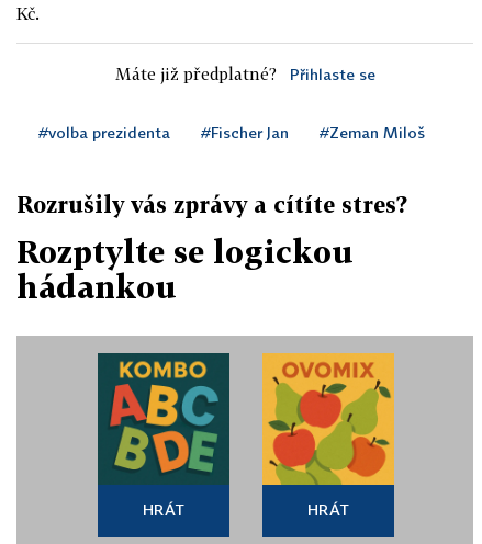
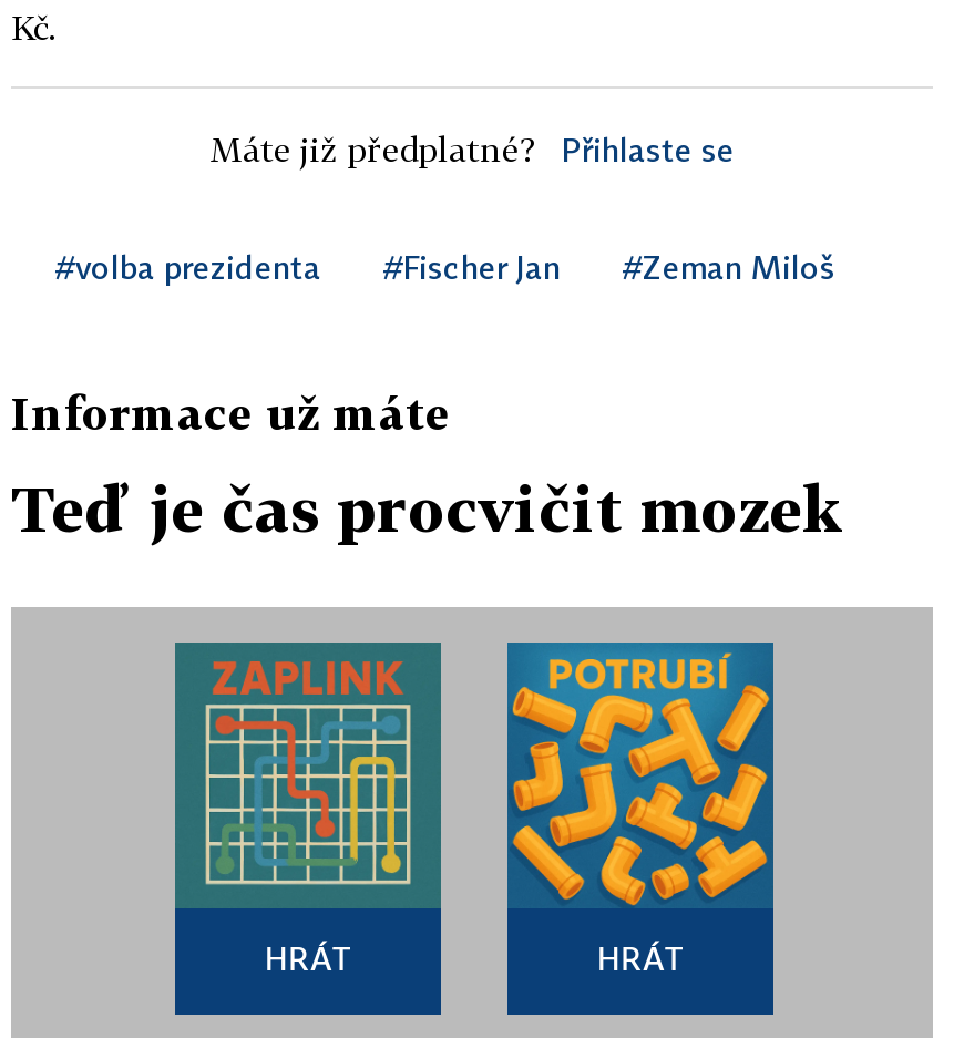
[16,191,407,217] Rozrušily vás zprávy a cítíte stres? -> [11,386,450,439] Informace už máte
[16,234,354,305] Rozptylte se logickou | hádankou -> [11,472,844,545] Teď je čas procvičit mozek
[99,354,228,485] [image] -> [175,643,441,908] [image]
[261,352,395,486] [image] -> [505,640,776,908] [image]

